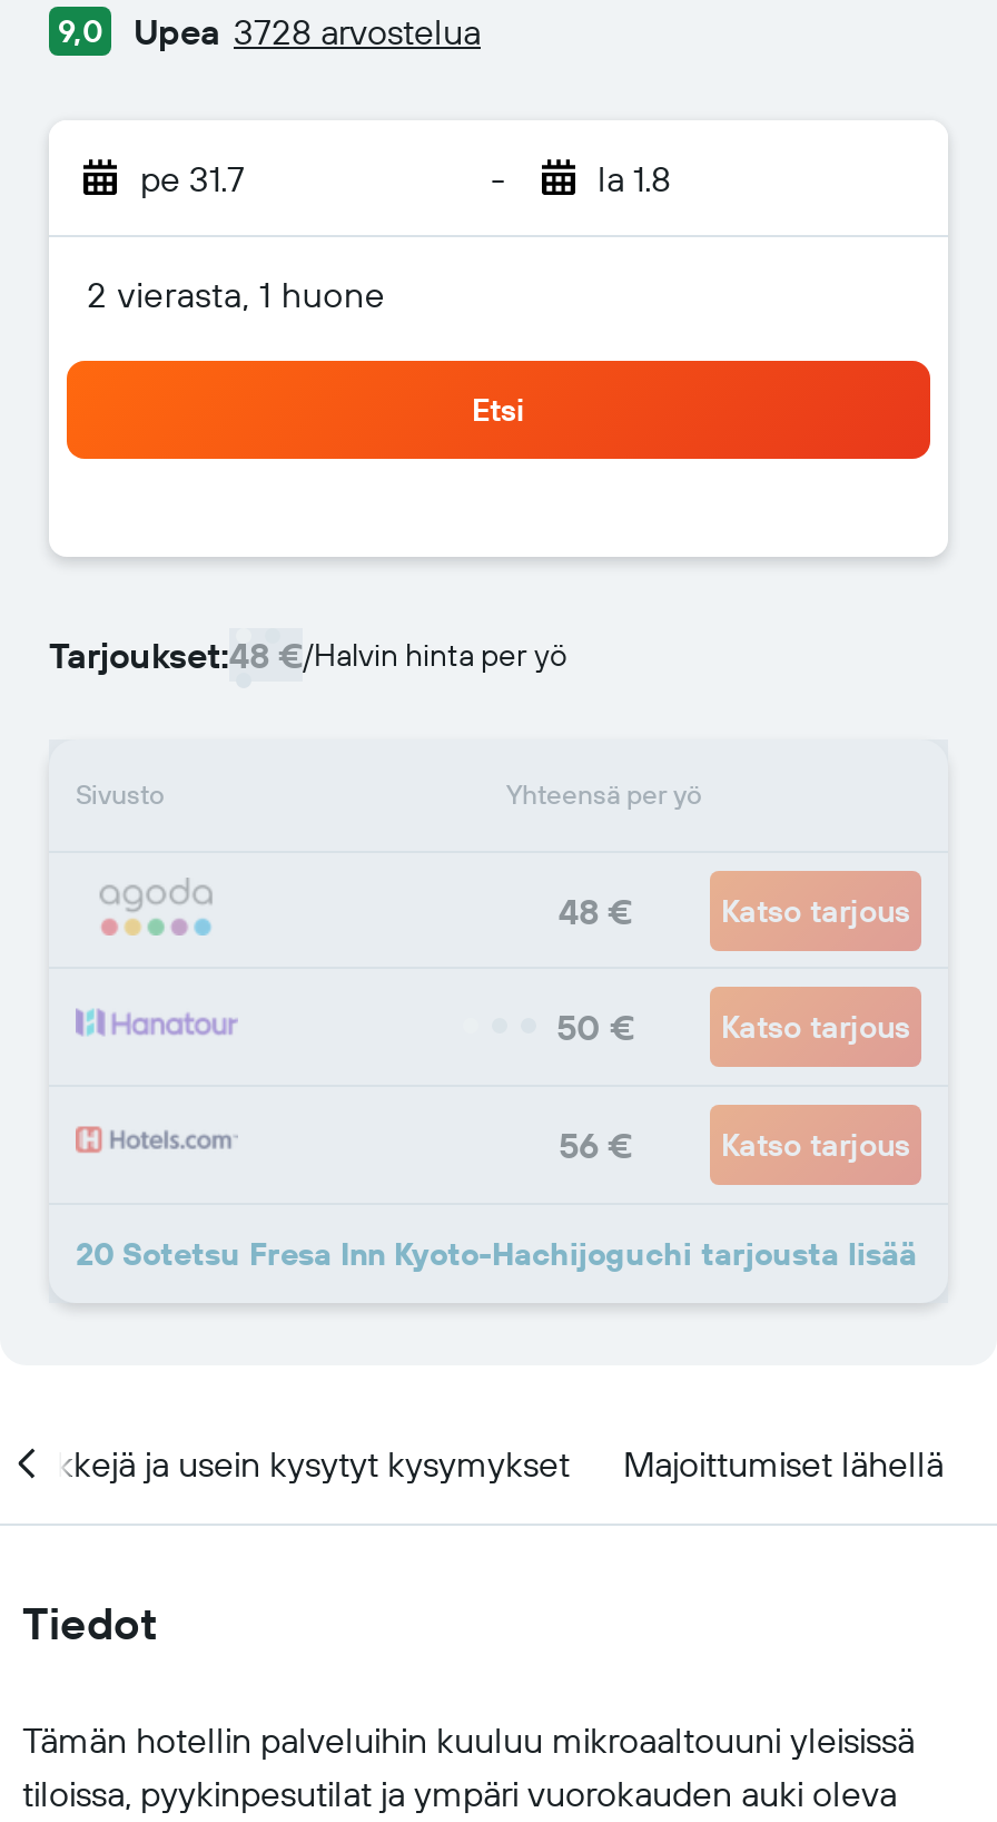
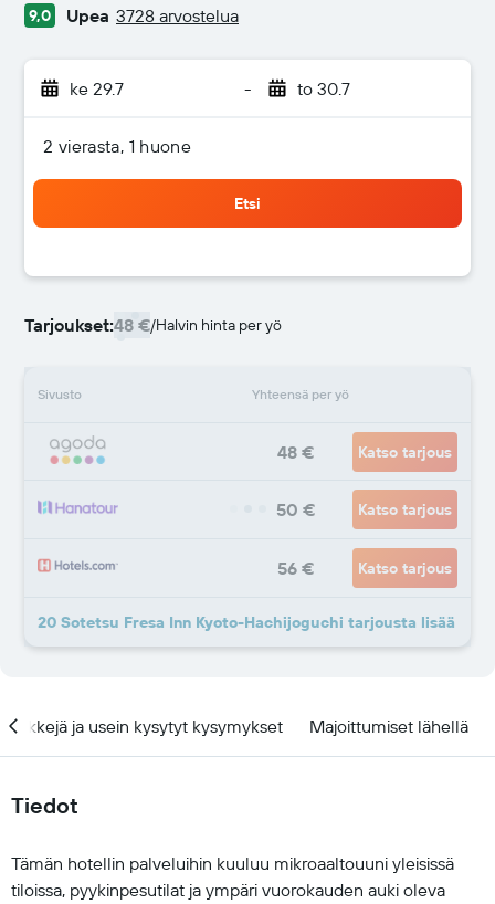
[140,156,245,200] pe 31.7 -> [70,77,124,99] ke 29.7
[598,156,671,200] la 1.8 -> [297,77,350,99] to 30.7

